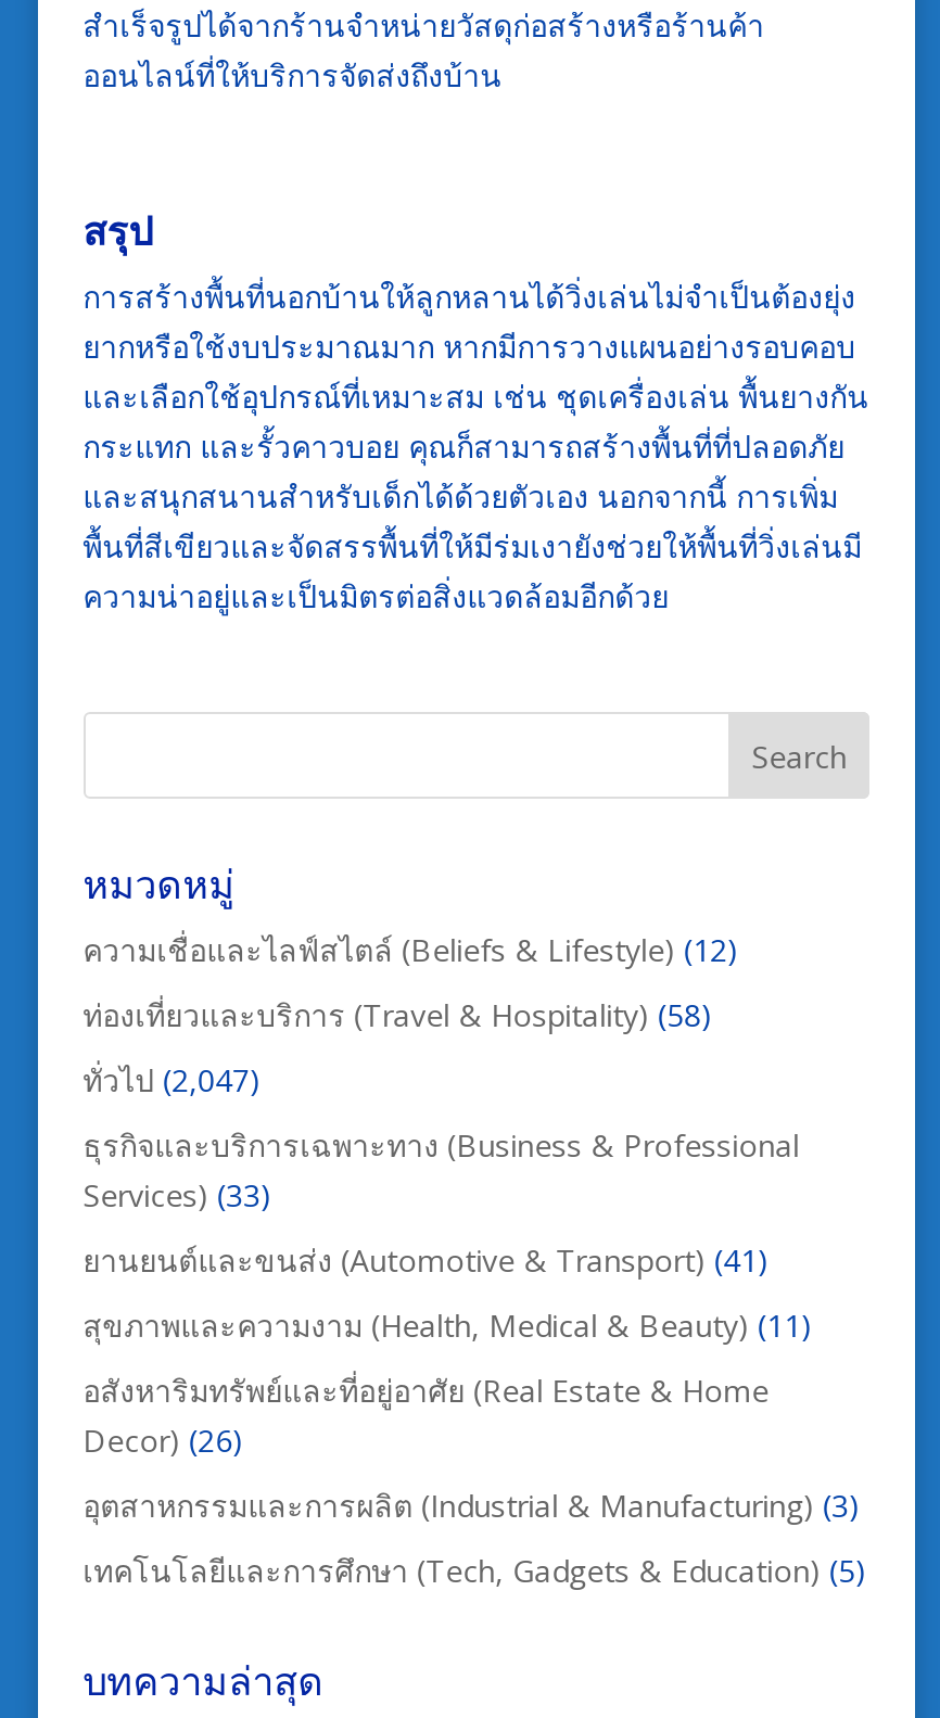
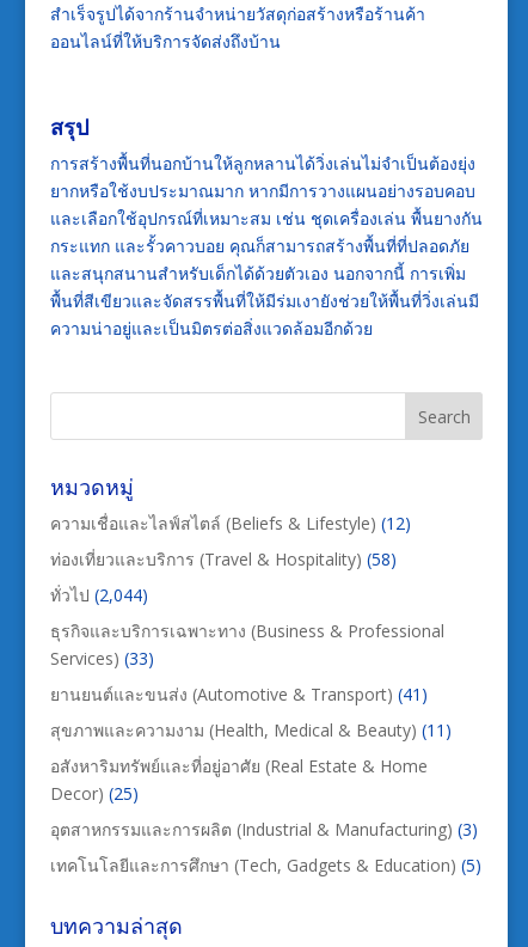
[83,1060,261,1101] ทั่วไป(2,047) -> [50,584,148,606] ทั่วไป(2,044)
[83,1420,243,1461] Decor) (26) -> [50,782,138,805] Decor) (25)

